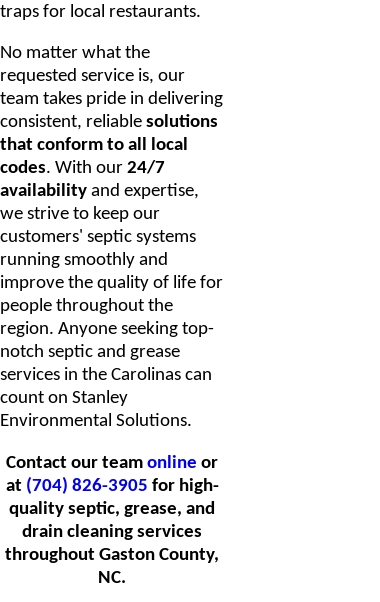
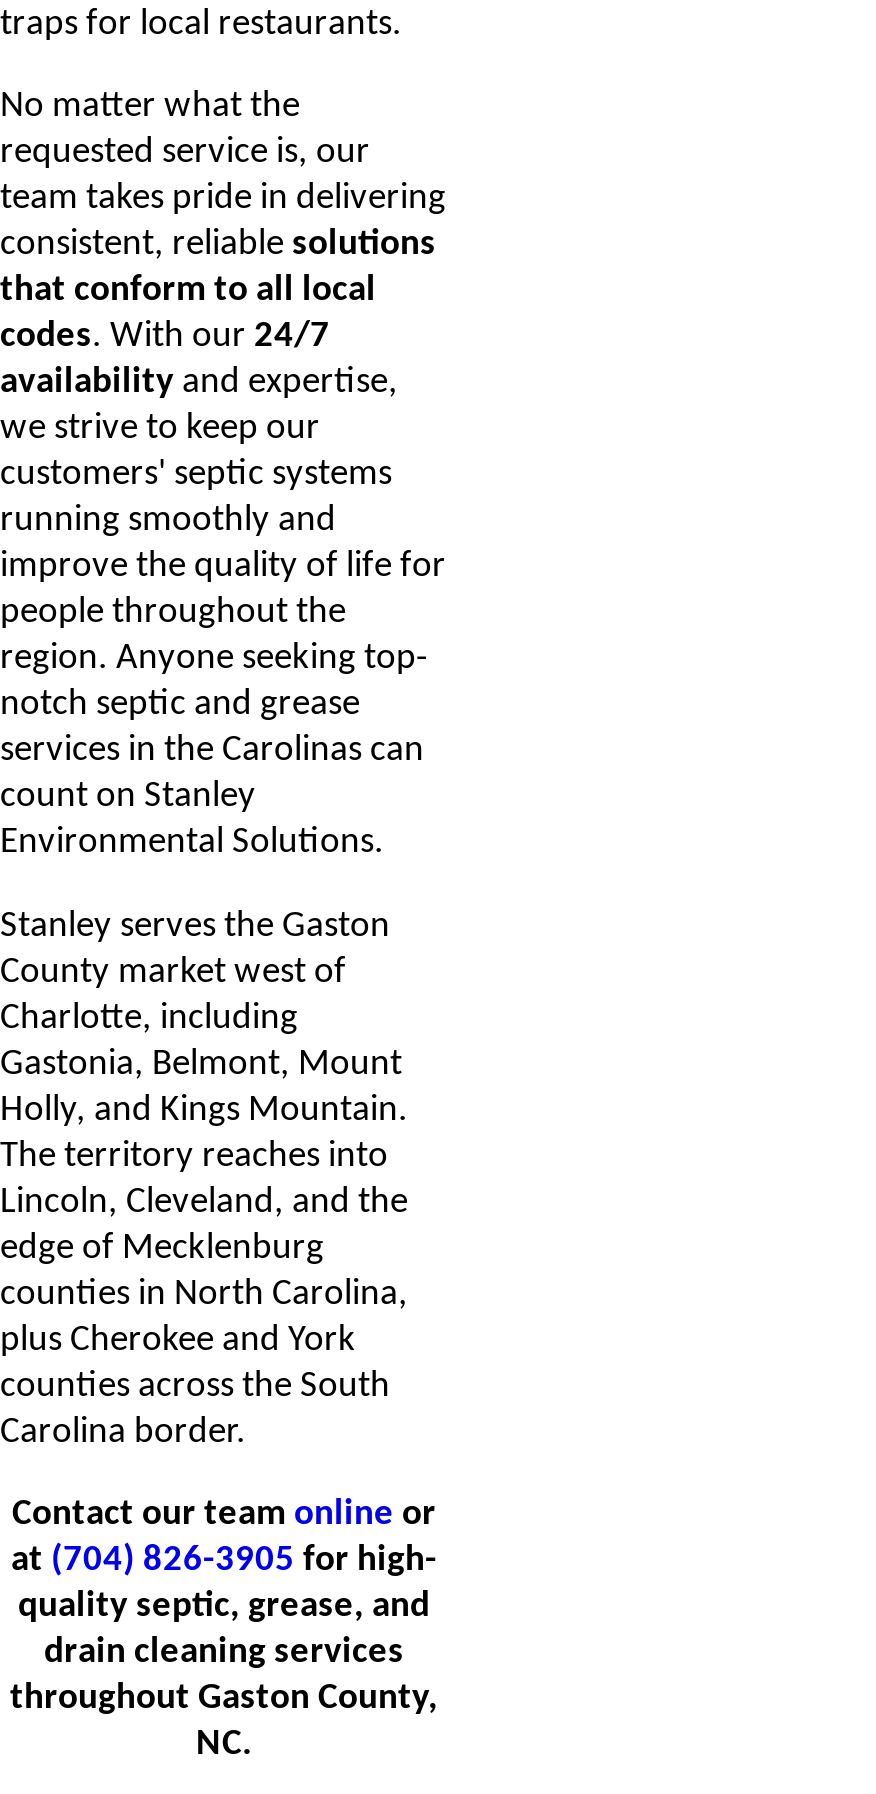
none -> [0,908,408,1452] Stanley serves the Gaston | County market west of | Charlotte, including | Gastonia, Belmont, Mount | Holly, and Kings Mountain. | The territory reaches into | Lincoln, Cleveland, and the | edge of Mecklenburg | counties in North Carolina, | plus Cherokee and York | counties across the South | Carolina border.

